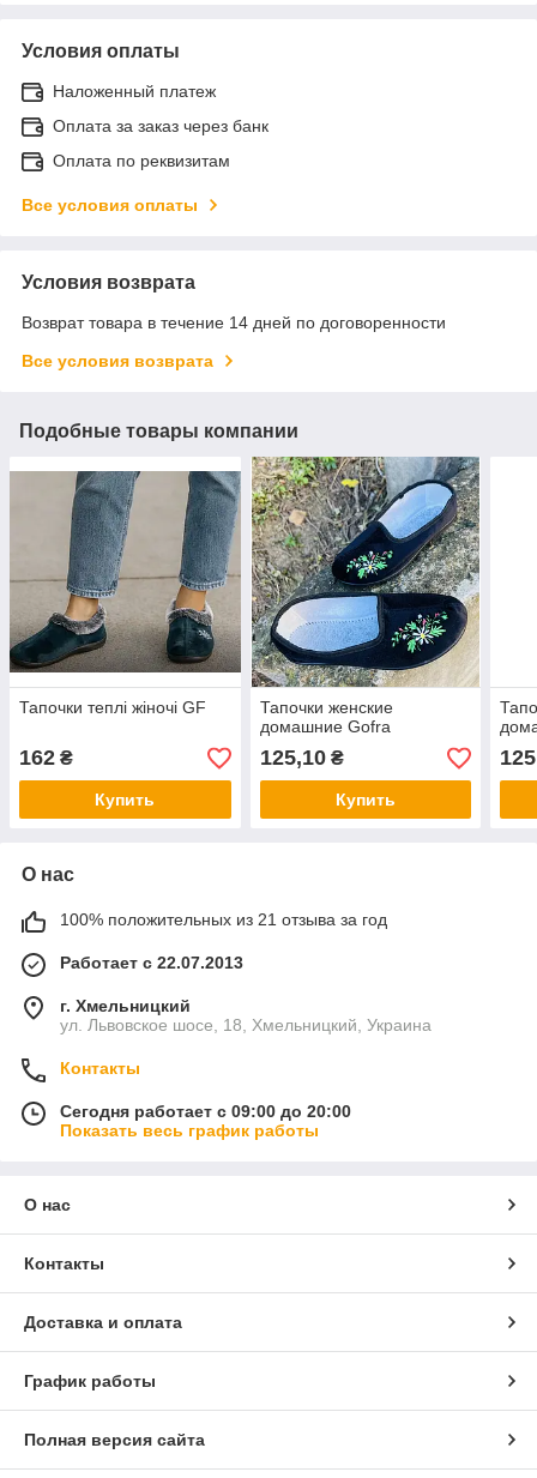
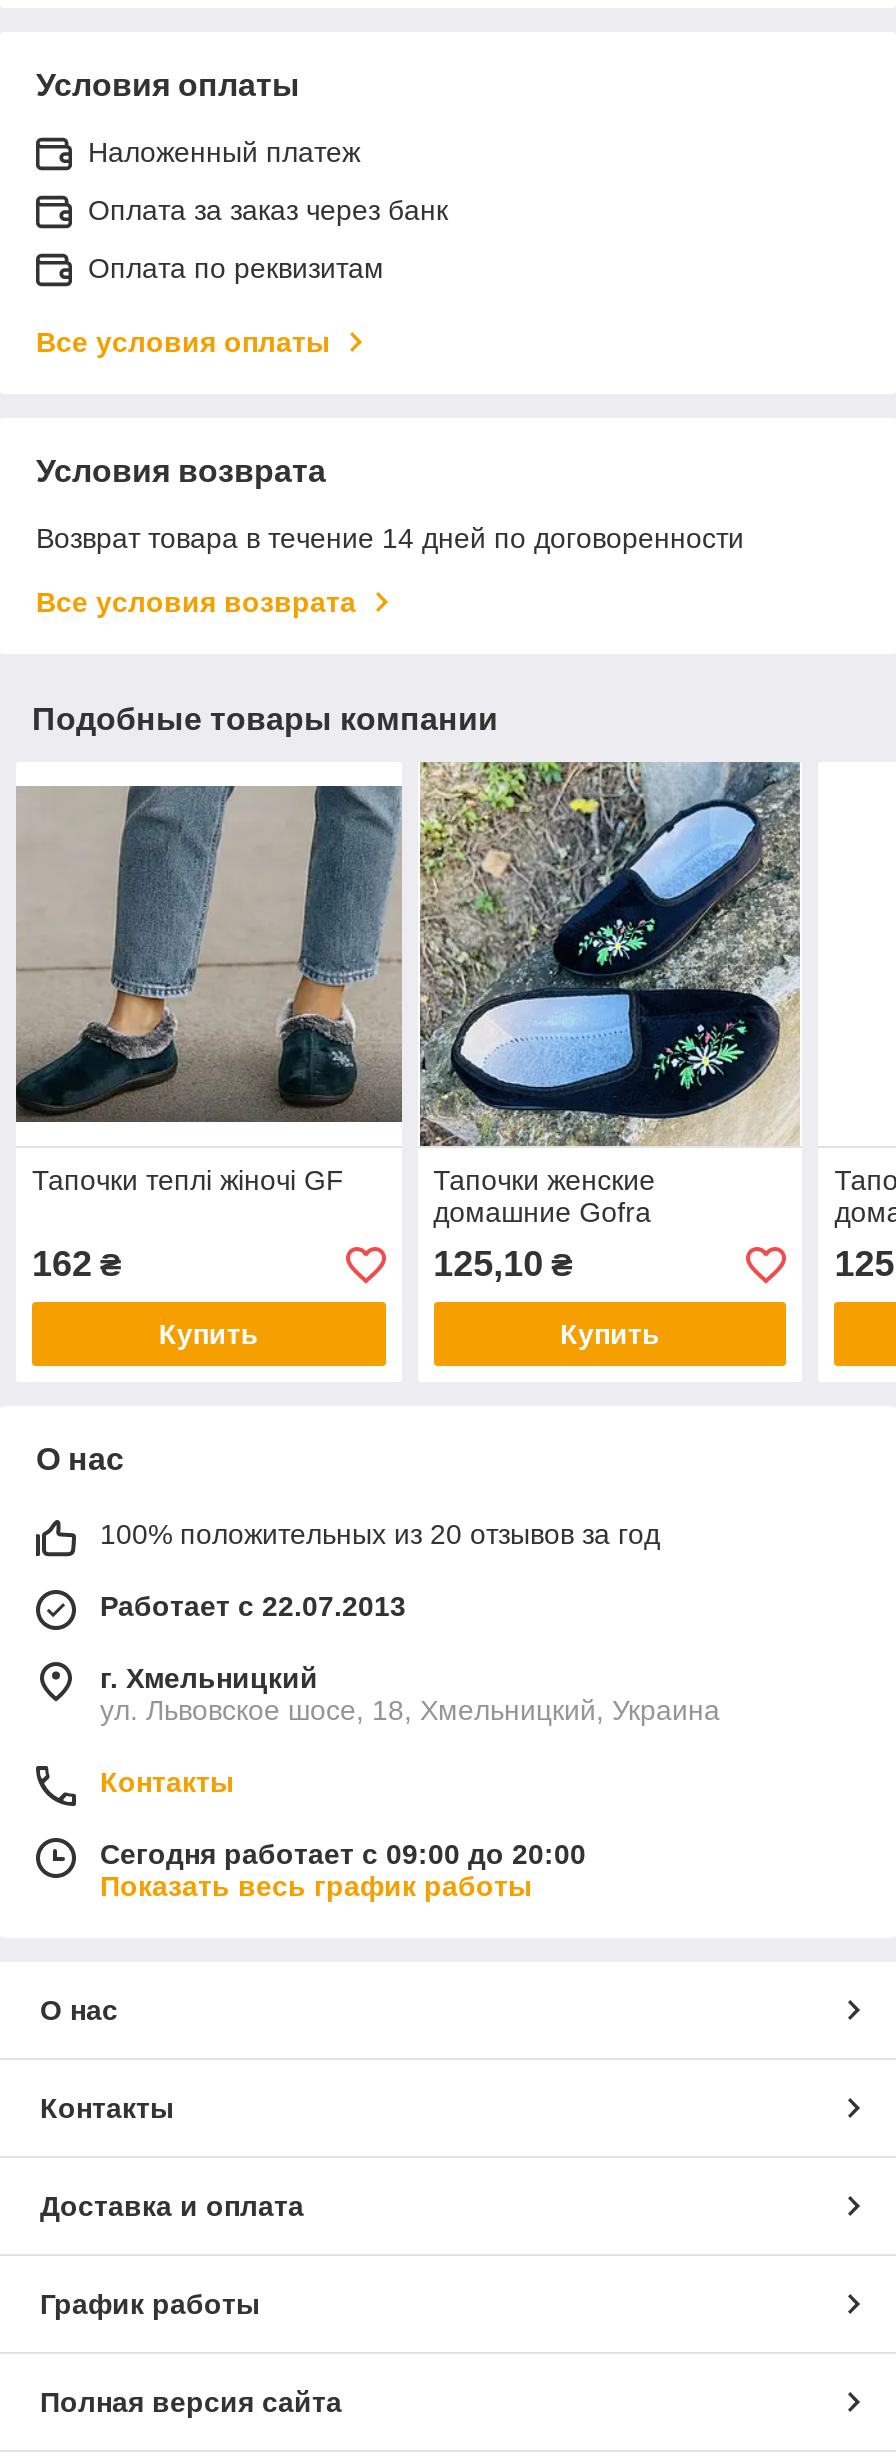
[60,910,387,929] 100% положительных из 21 отзыва за год -> [100,1519,660,1551] 100% положительных из 20 отзывов за год

